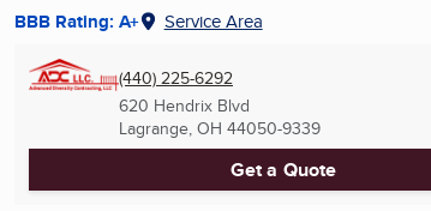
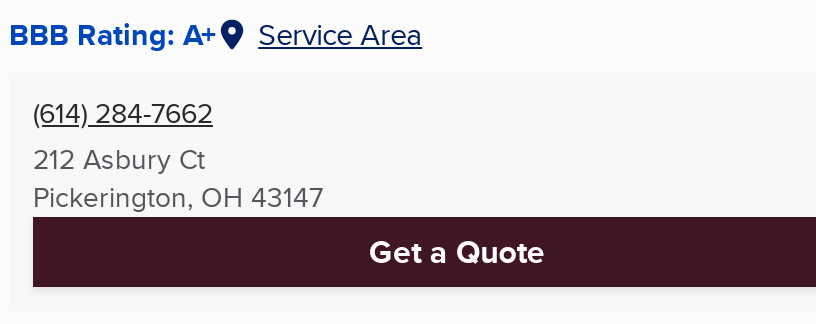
[119,66,321,140] (440) 225-6292 | 620 Hendrix Blvd | Lagrange, OH 44050-9339 -> [33,93,323,216] (614) 284-7662 | 212 Asbury Ct | Pickerington, OH 43147

